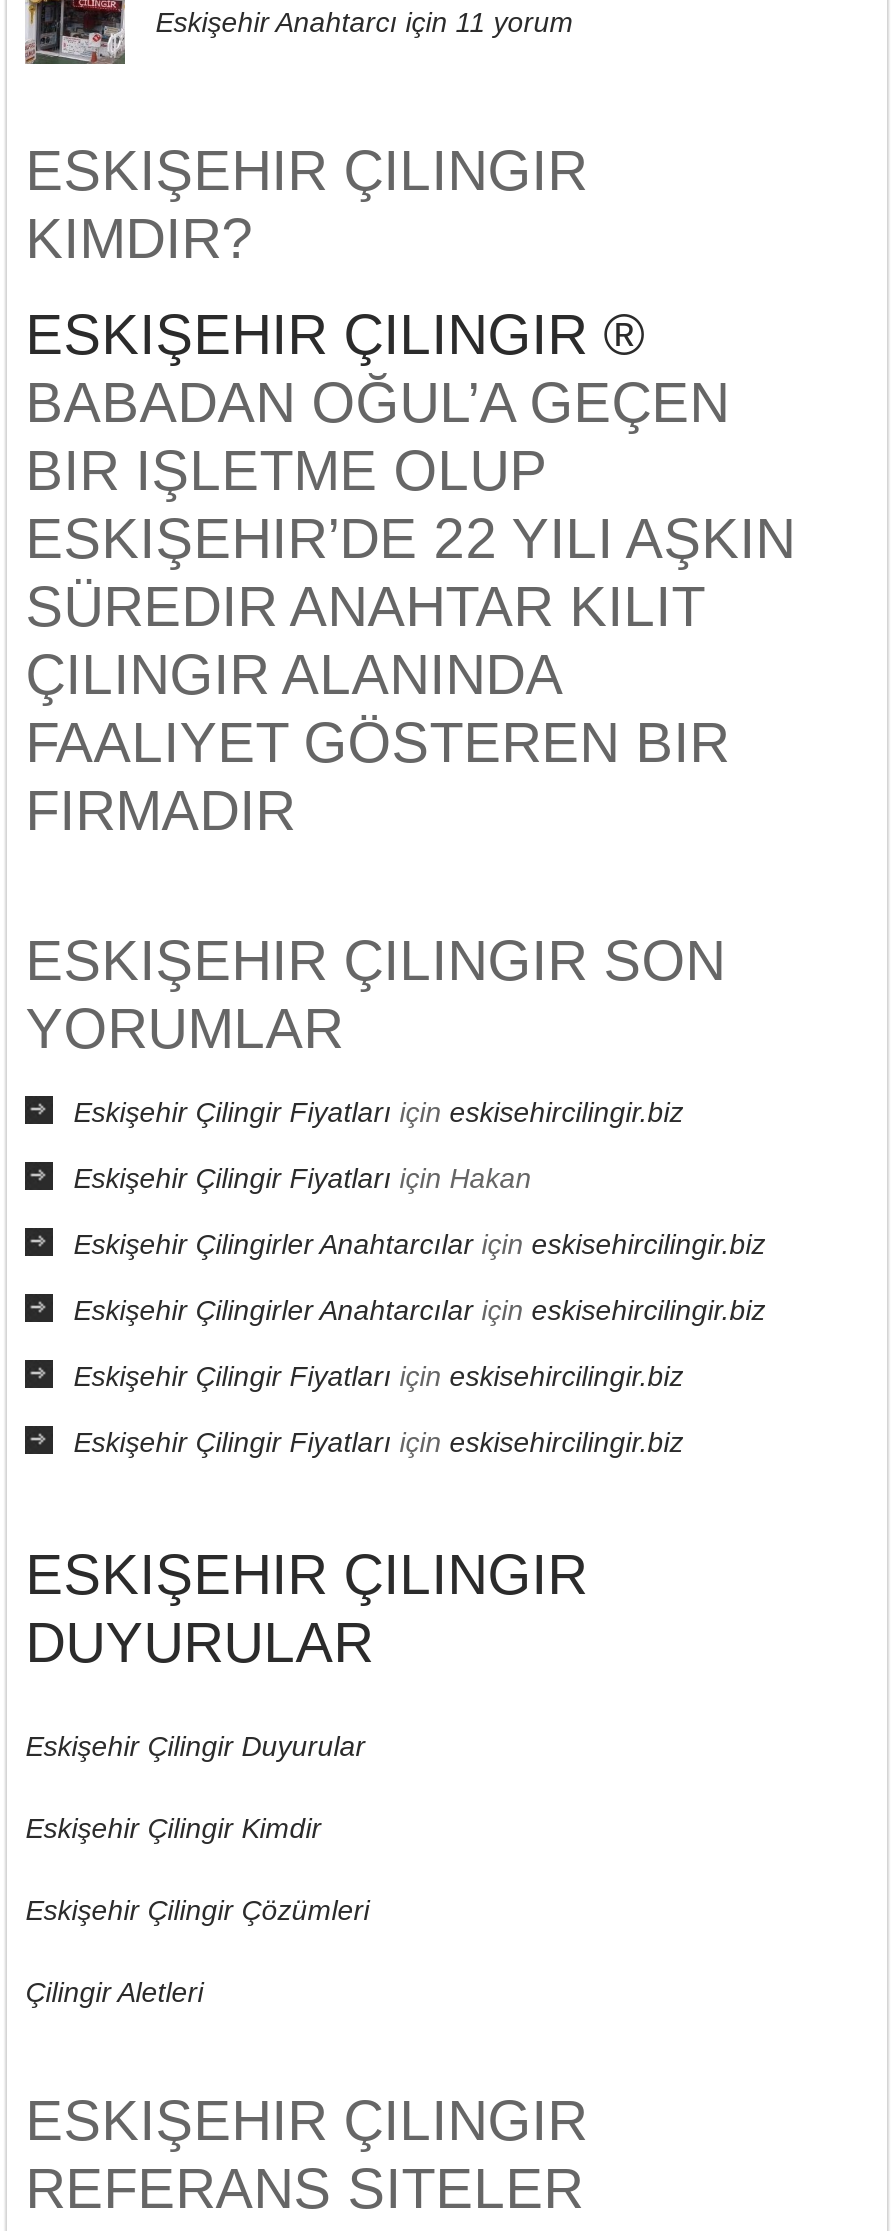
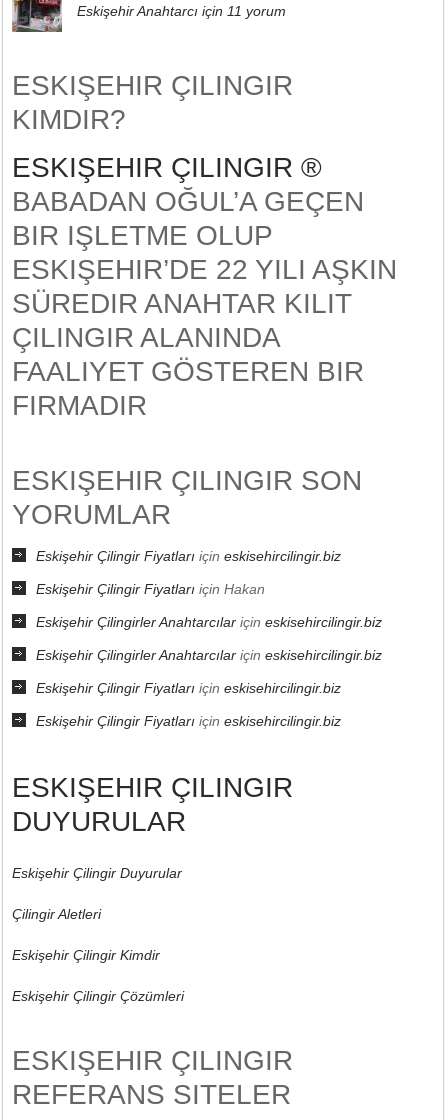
moved [25,1812,369,1926] -> [12,947,184,1004]: Eskişehir Çilingir Kimdir | Eskişehir Çilingir Çözümleri
moved [25,1976,203,2008] -> [12,906,101,922]: Çilingir Aletleri

